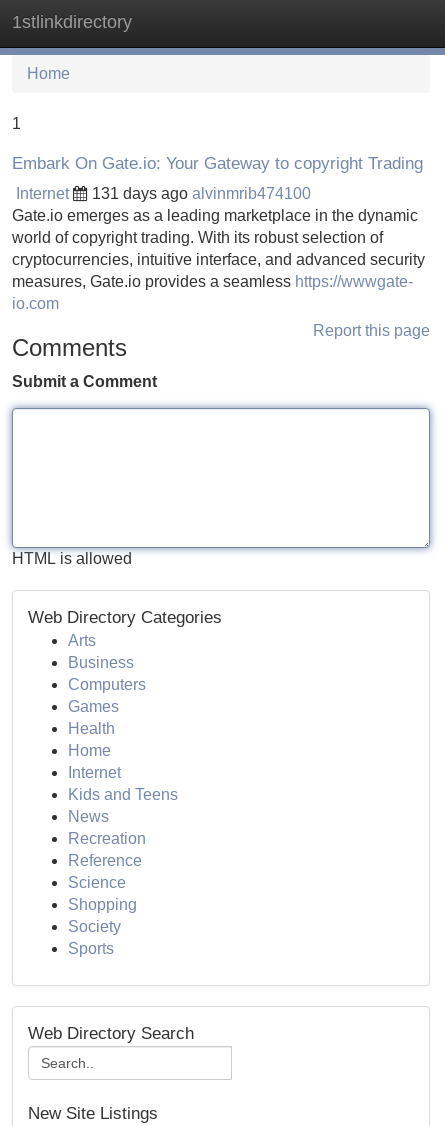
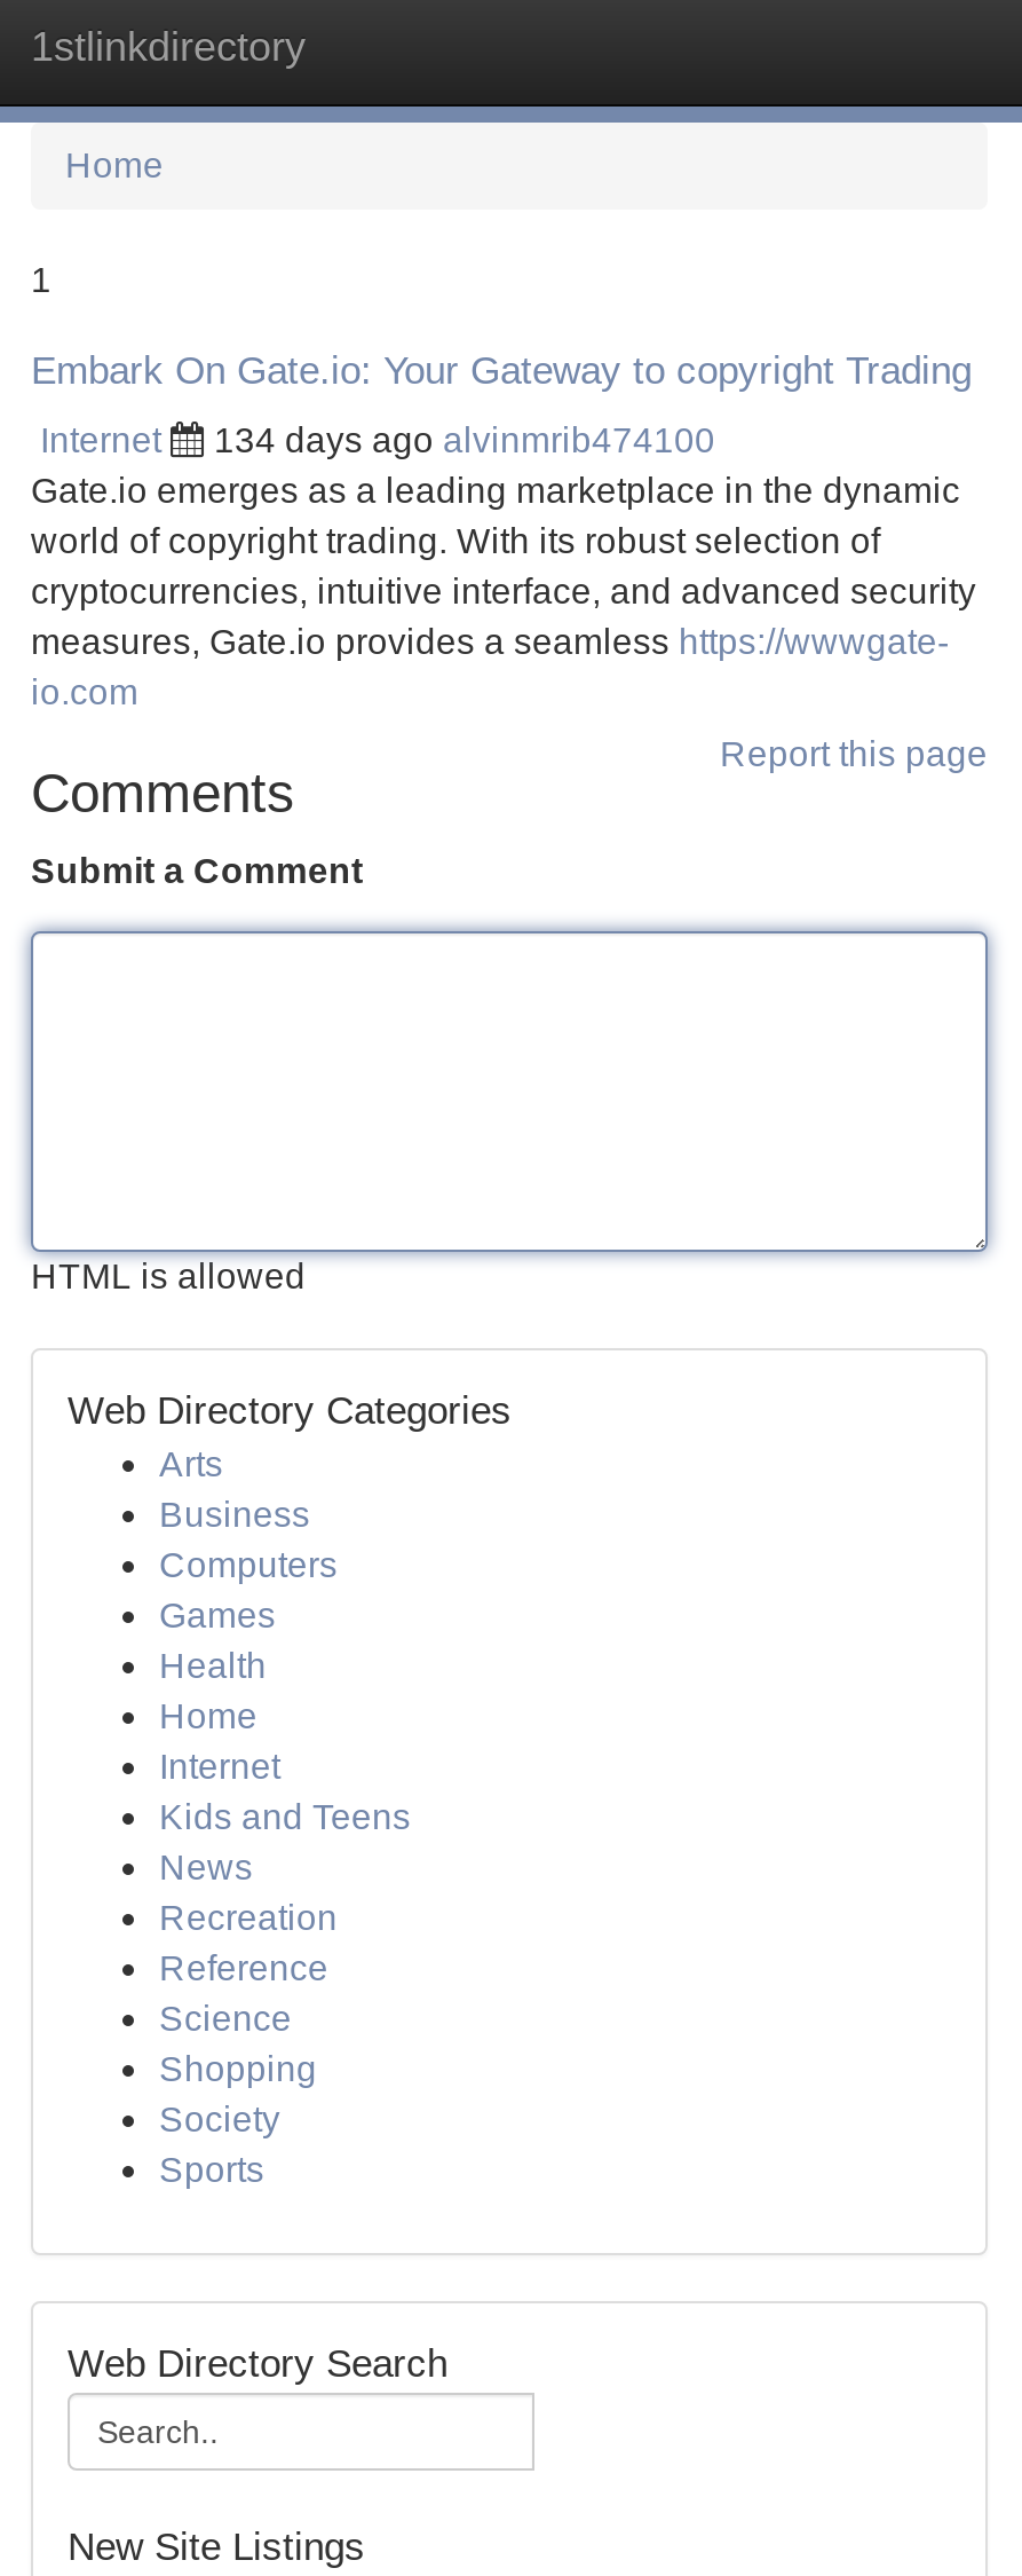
[92,185,311,202] 131 days ago alvinmrib474100 -> [214,420,715,459] 134 days ago alvinmrib474100

